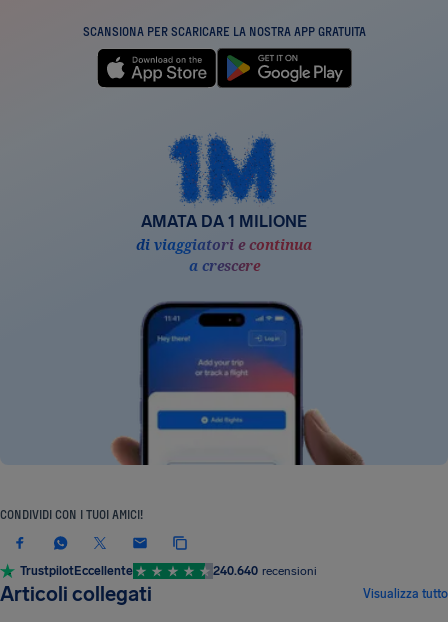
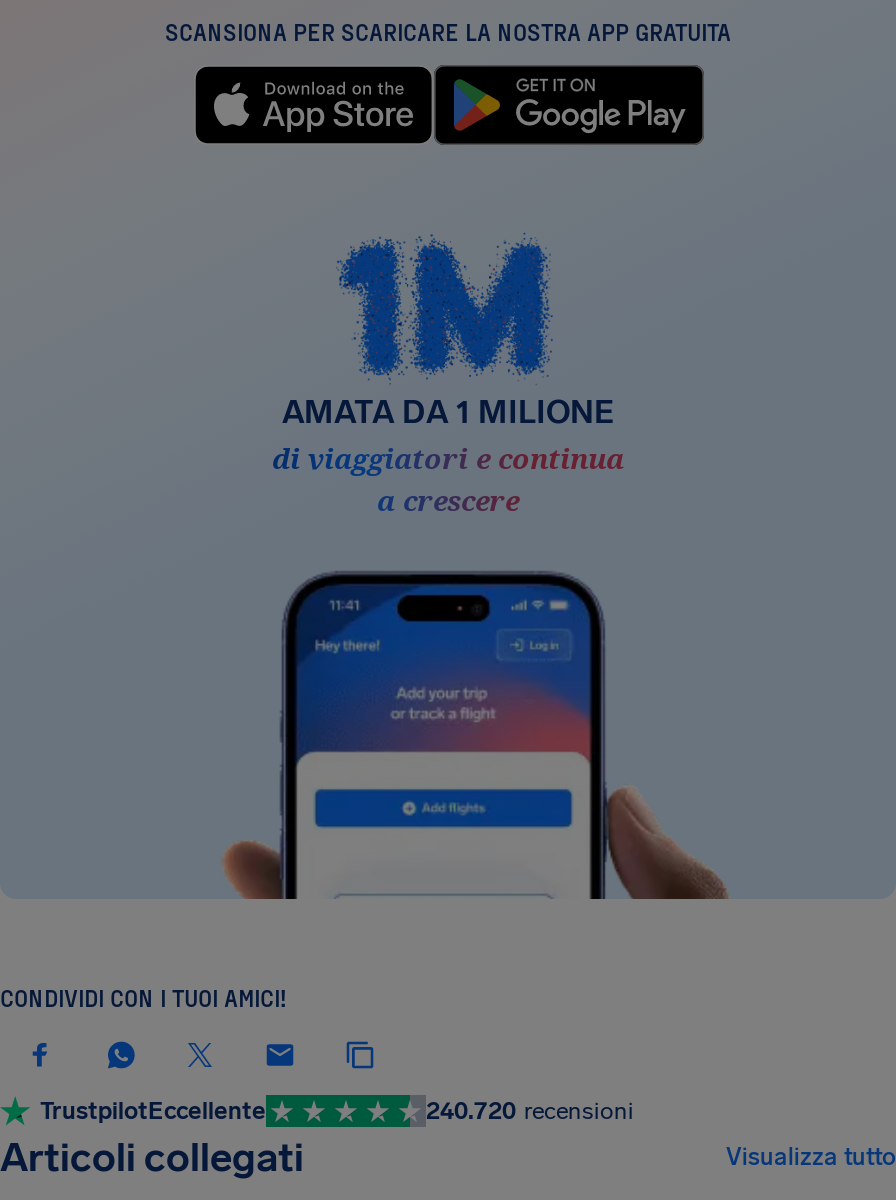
[213,564,317,578] 240.640 recensioni -> [426,1097,634,1125] 240.720 recensioni

